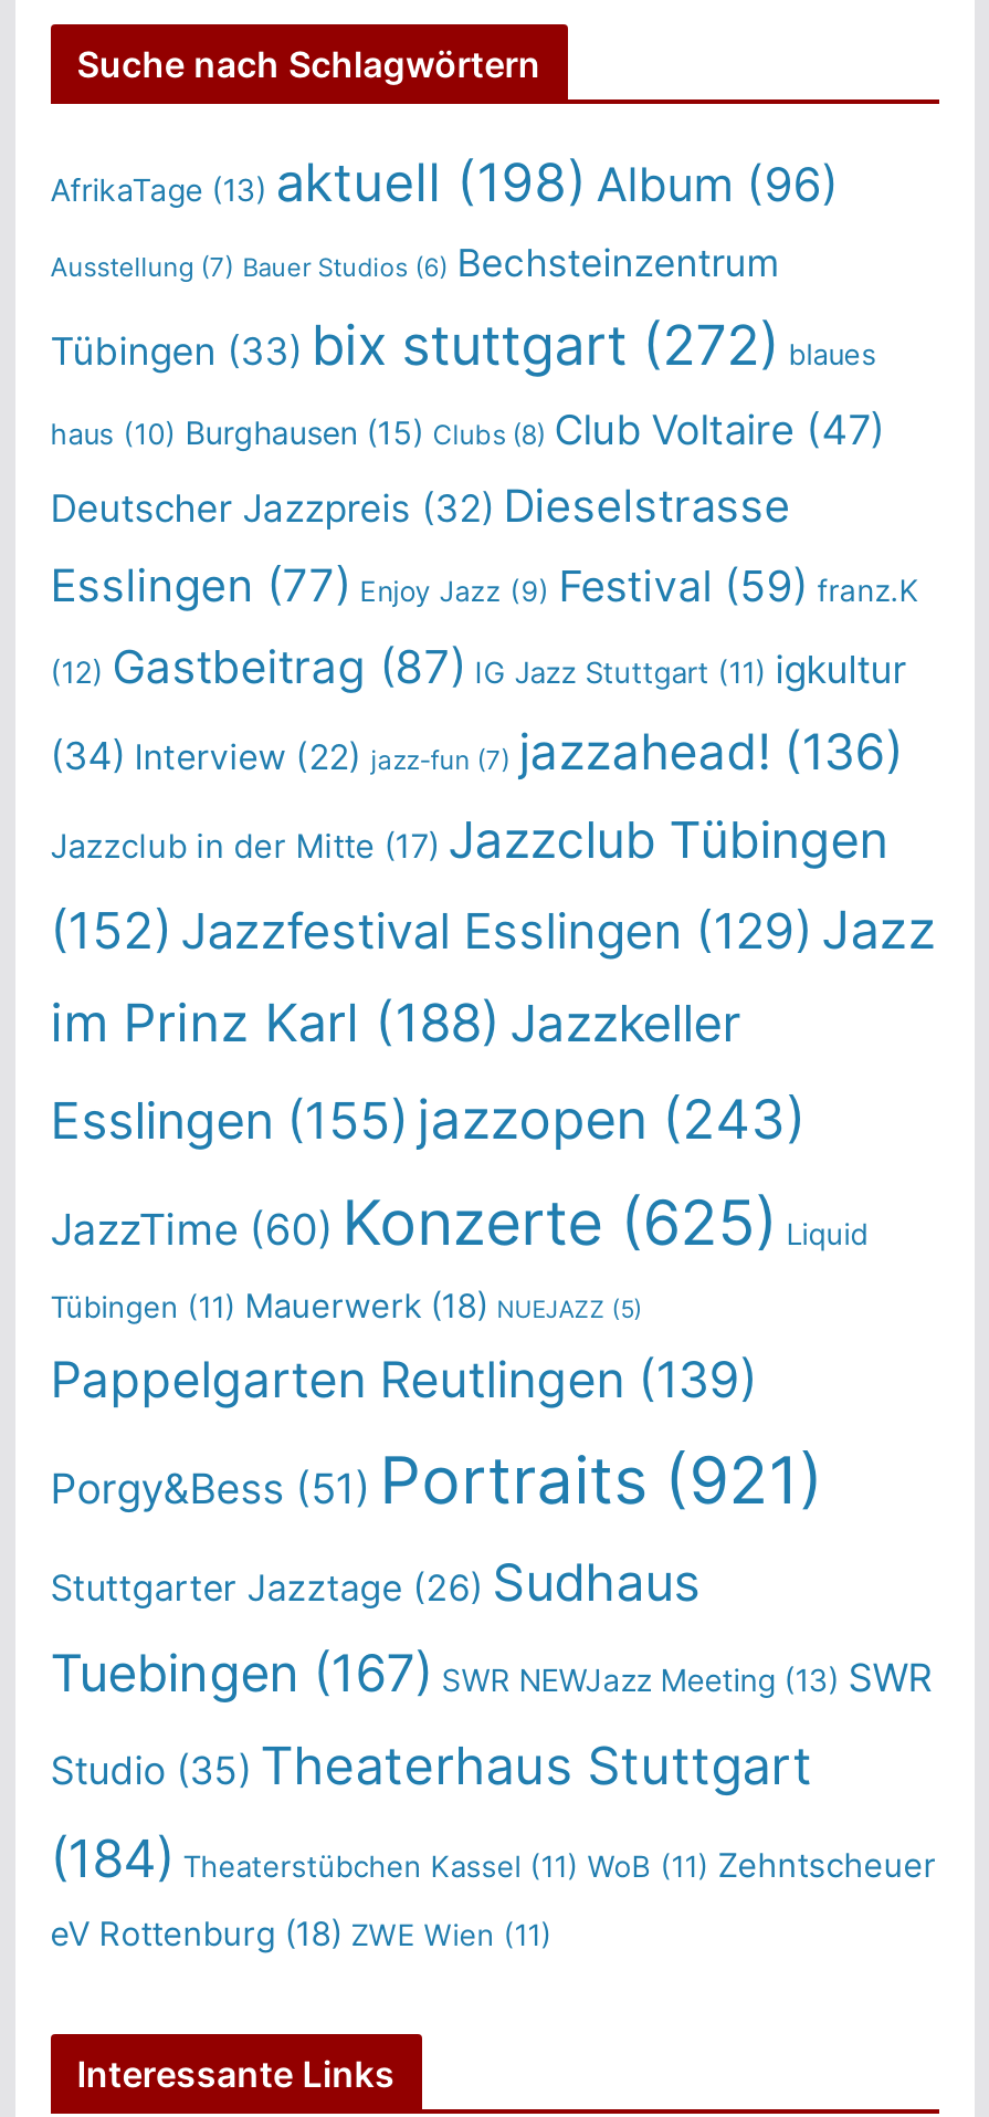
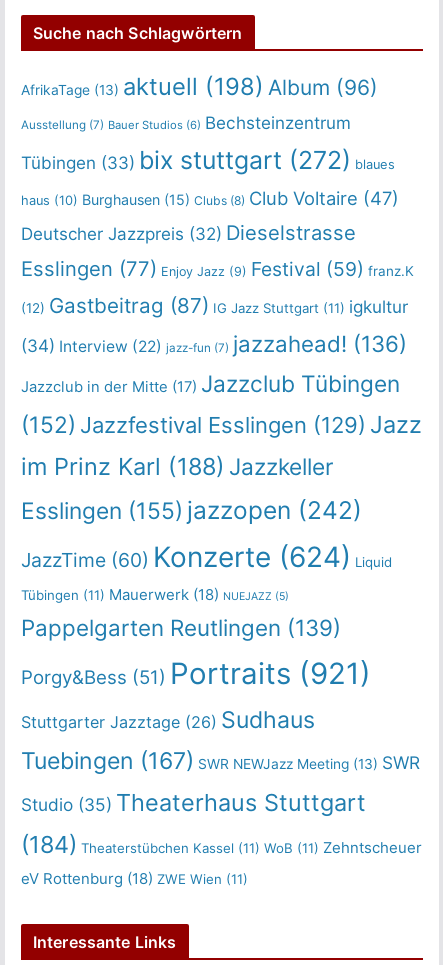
[50,1085,806,1151] Esslingen (155) jazzopen (243) -> [21,495,362,525] Esslingen (155) jazzopen (242)
[50,1184,868,1259] JazzTime (60) Konzerte (625) Liquid -> [21,540,392,574] JazzTime (60) Konzerte (624) Liquid

